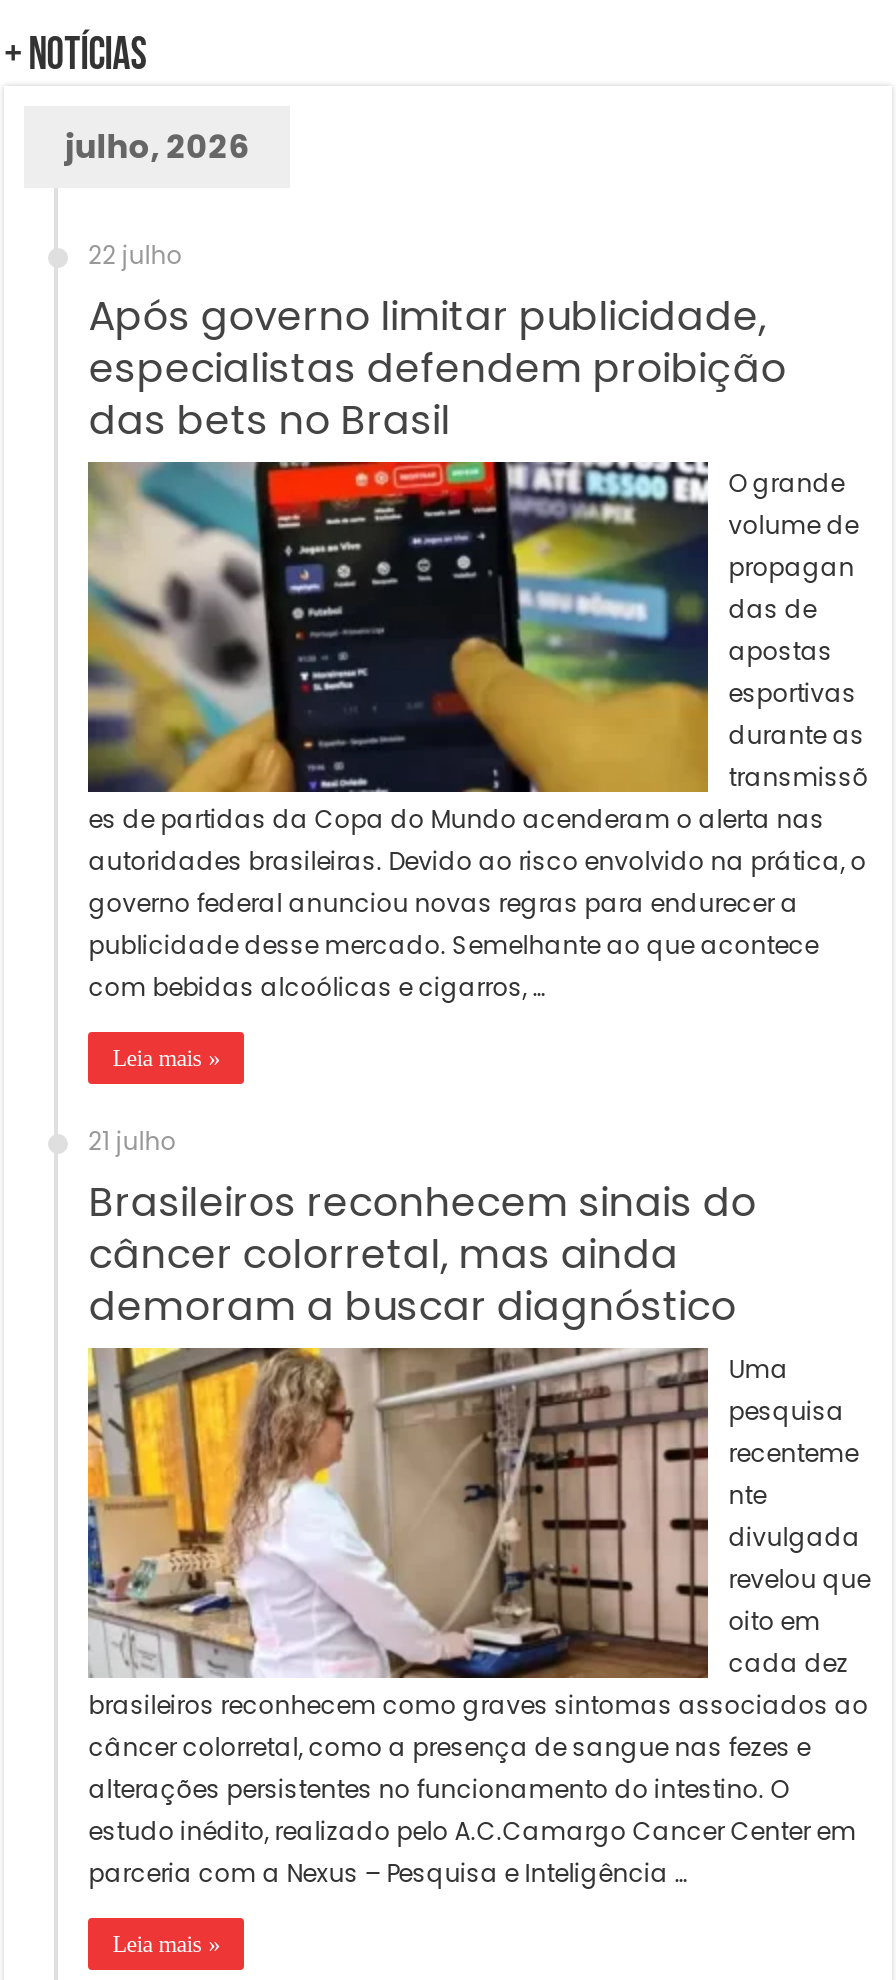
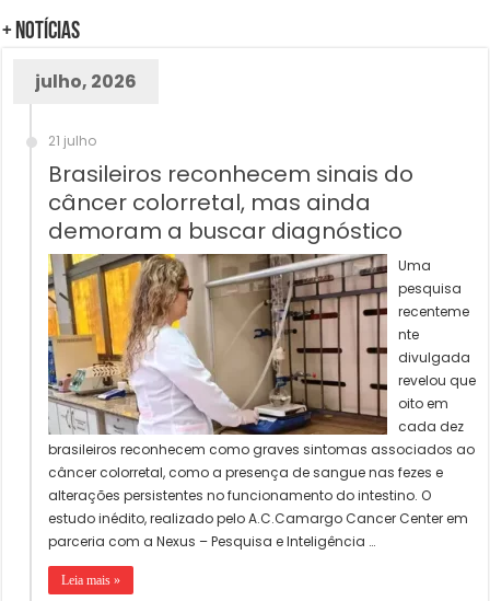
[86,238,868,1072] [image] | 22 julho | Após governo limitar publicidade, | especialistas defendem proibição | das bets no Brasil | O grande | volume de | propagan | das de | apostas | esportivas | durante as | transmissõ | es de partidas da Copa do Mundo acenderam o alerta nas | autoridades brasileiras. Devido ao risco envolvido na prática, o | governo federal anunciou novas regras para endurecer a | publicidade desse mercado. Semelhante ao que acontece | com bebidas alcoólicas e cigarros, … | Leia mais » -> none

